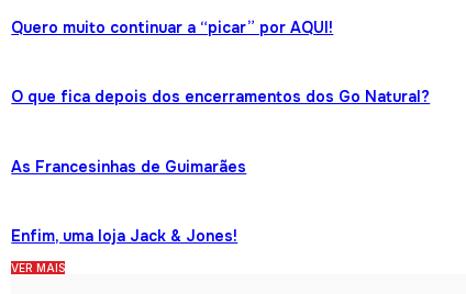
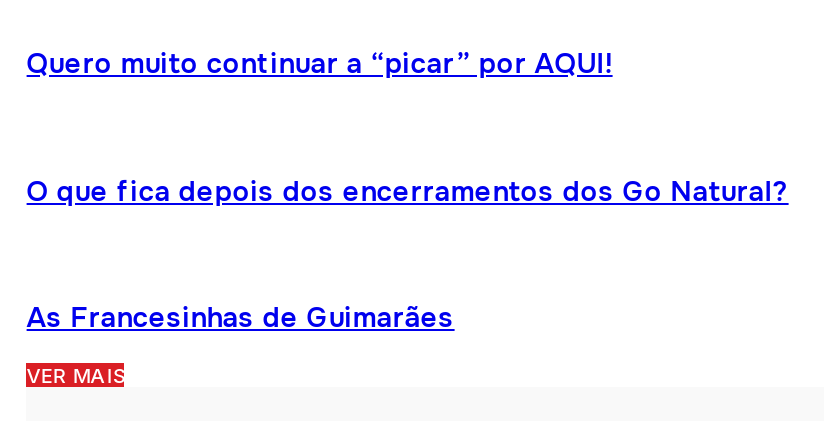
[11,226,238,246] Enfim, uma loja Jack & Jones! -> none

